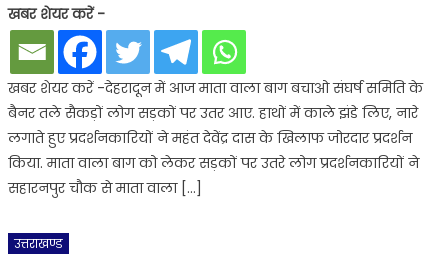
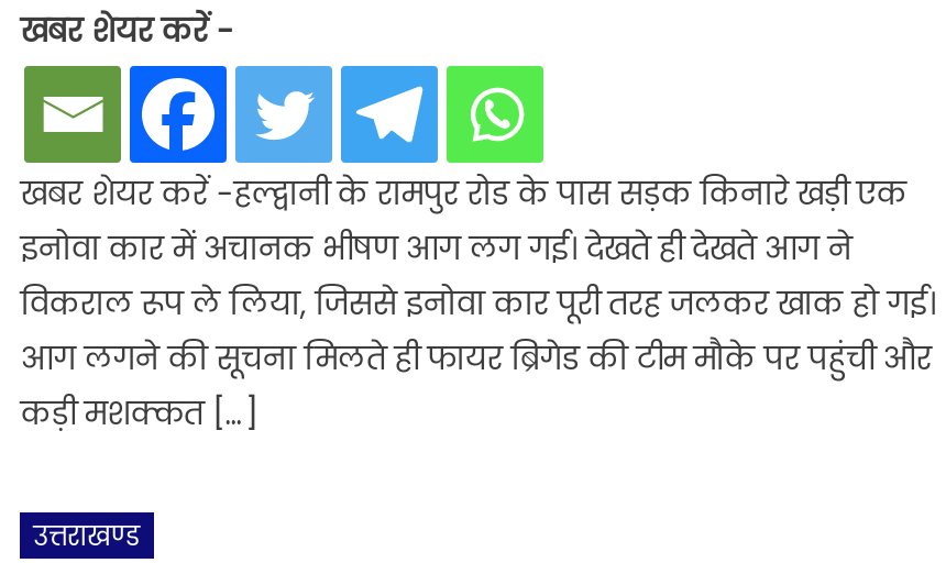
[8,78,423,198] खबर शेयर करें -देहरादून में आज माता वाला बाग बचाओ संघर्ष समिति के | बैनर तले सैकड़ों लोग सड़कों पर उतर आए. हाथों में काले झंडे लिए, नारे | लगाते हुए प्रदर्शनकारियों ने महंत देवेंद्र दास के खिलाफ जोरदार प्रदर्शन | किया. माता वाला बाग को लेकर सड़कों पर उतरे लोग प्रदर्शनकारियों ने | सहारनपुर चौक से माता वाला […] -> [21,172,936,436] खबर शेयर करें -हल्द्वानी के रामपुर रोड के पास सड़क किनारे खड़ी एक | इनोवा कार में अचानक भीषण आग लग गई। देखते ही देखते आग ने | विकराल रूप ले लिया, जिससे इनोवा कार पूरी तरह जलकर खाक हो गई। | आग लगने की सूचना मिलते ही फायर ब्रिगेड की टीम मौके पर पहुंची और | कड़ी मशक्कत […]

